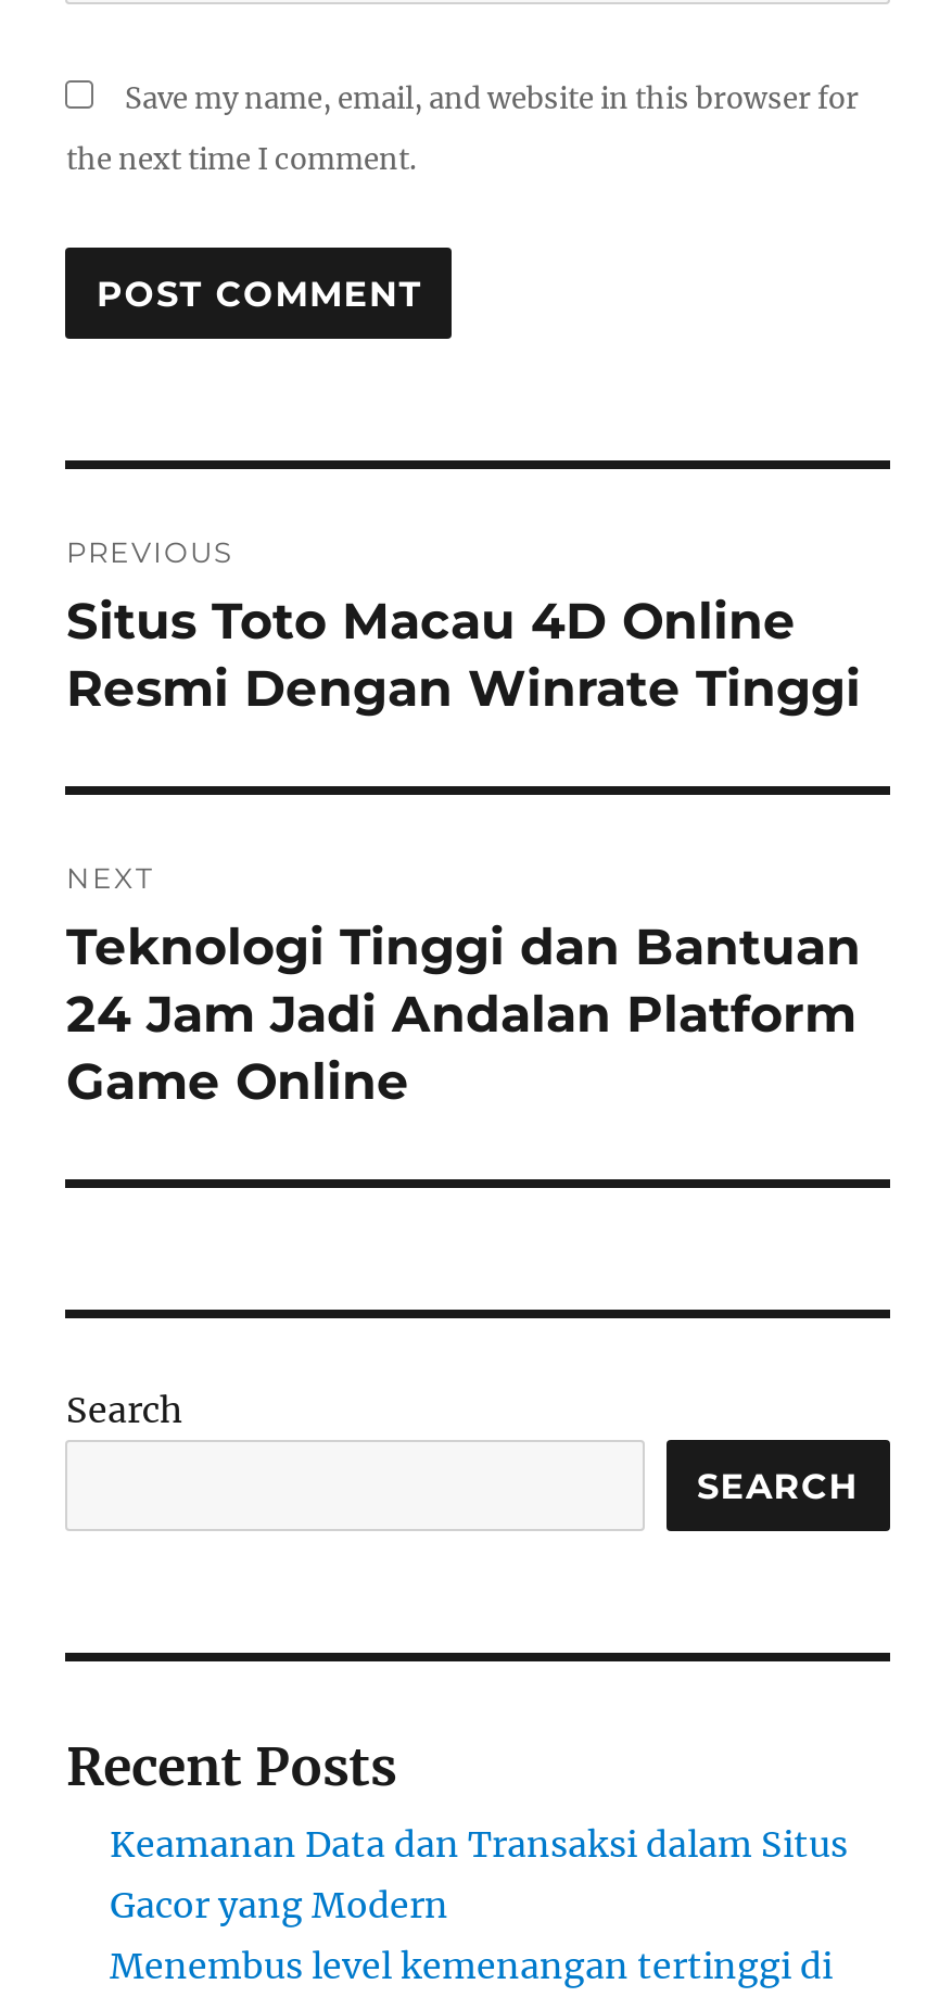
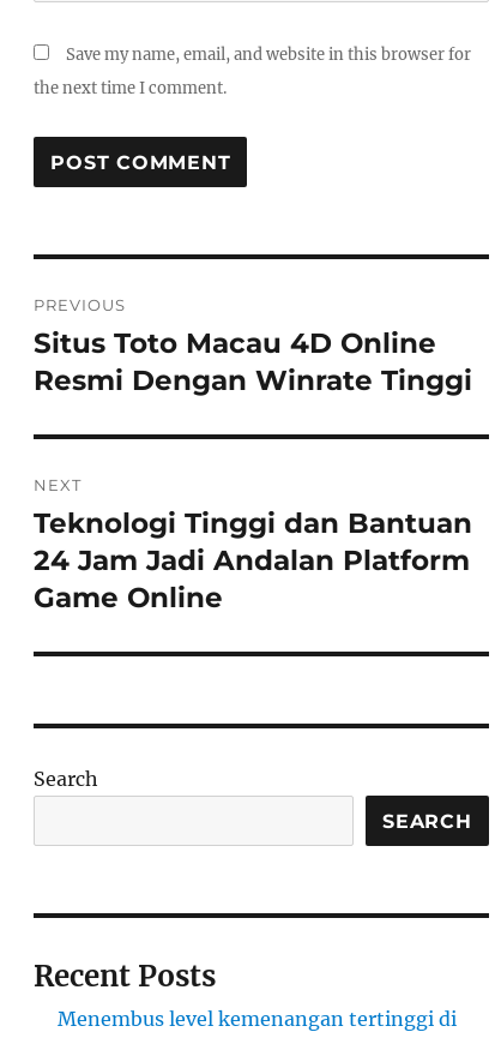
[110,1822,848,1927] Keamanan Data dan Transaksi dalam Situs | Gacor yang Modern -> none

